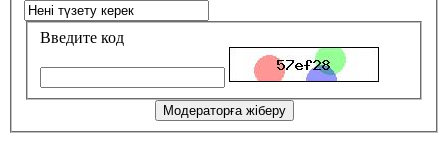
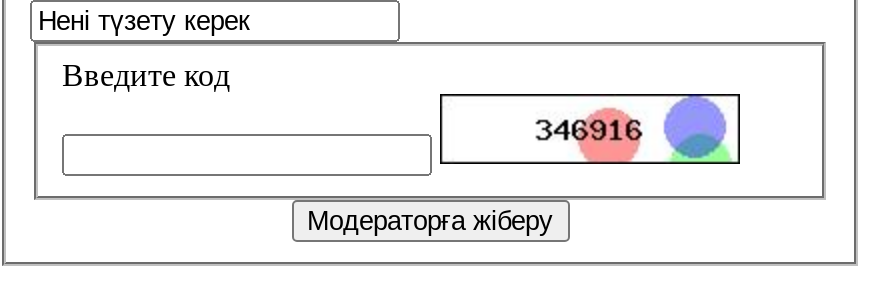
[253,47,376,82] [image] -> [490,92,736,164] [image]

